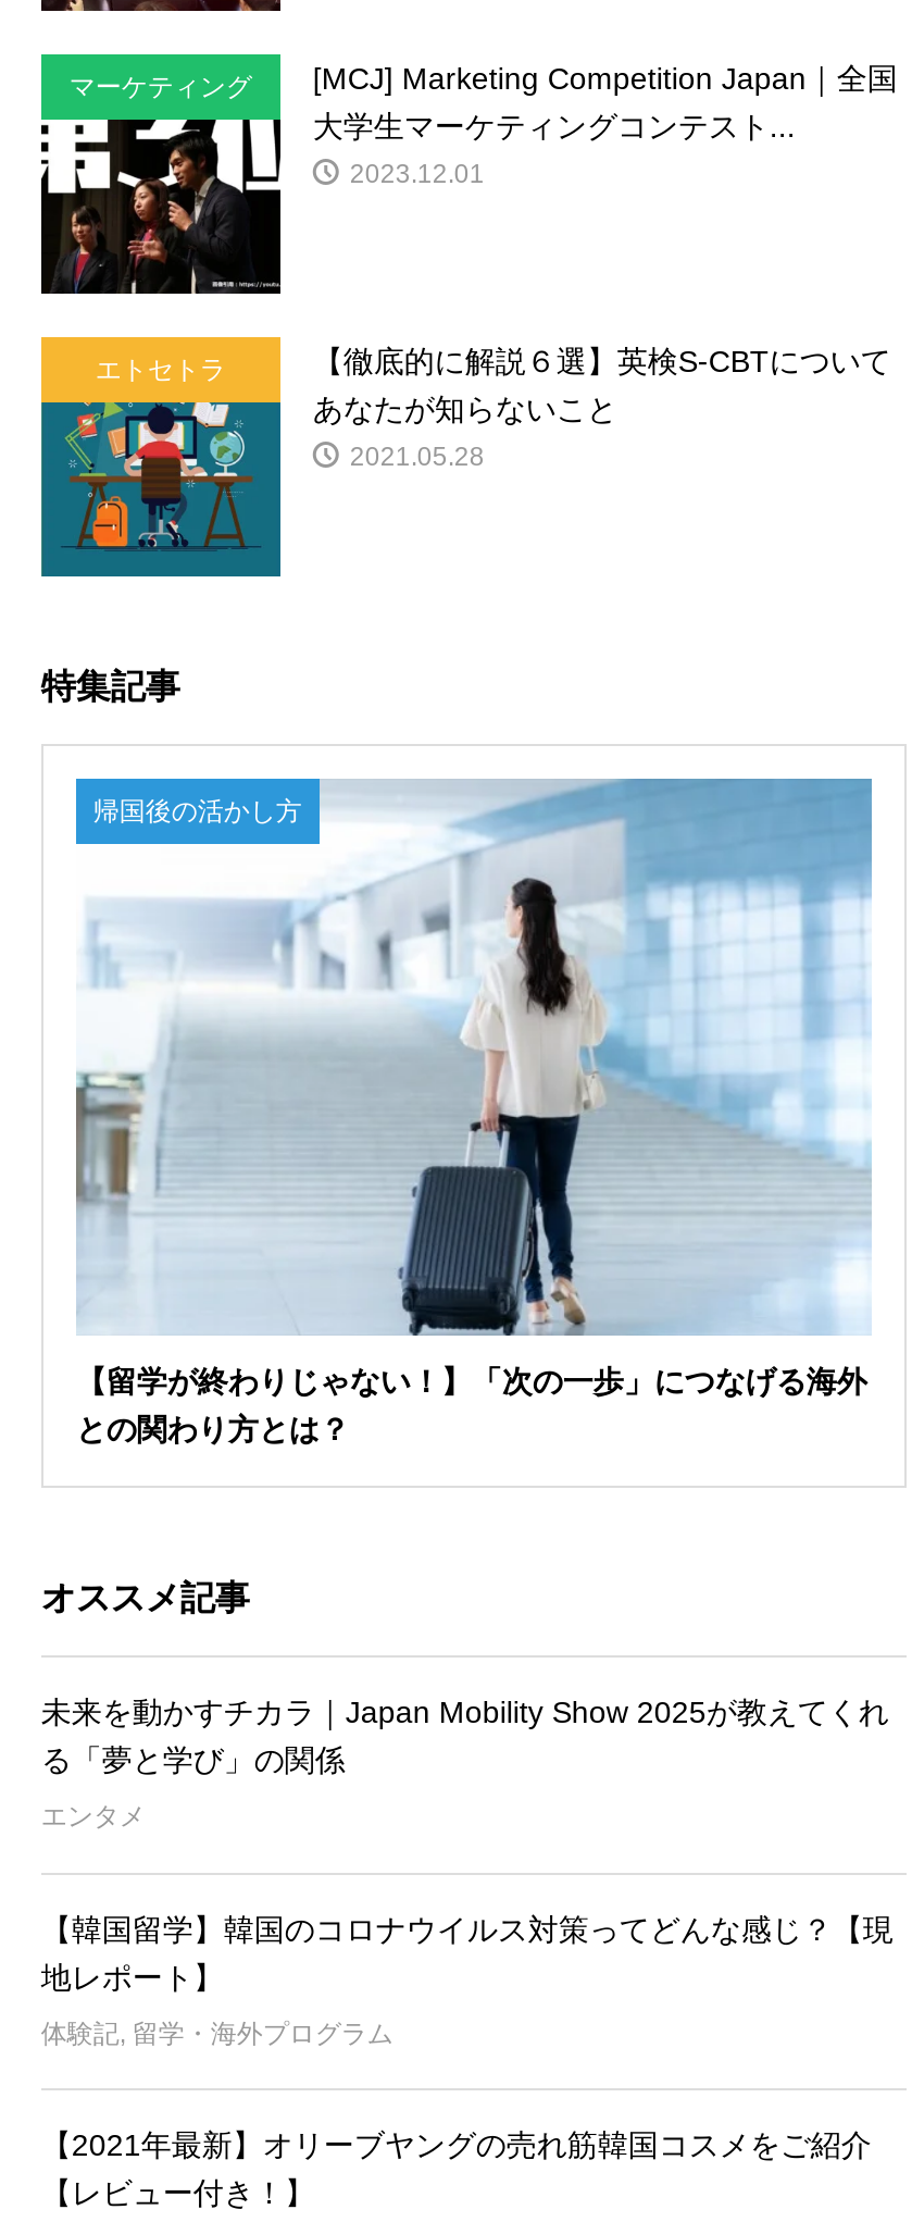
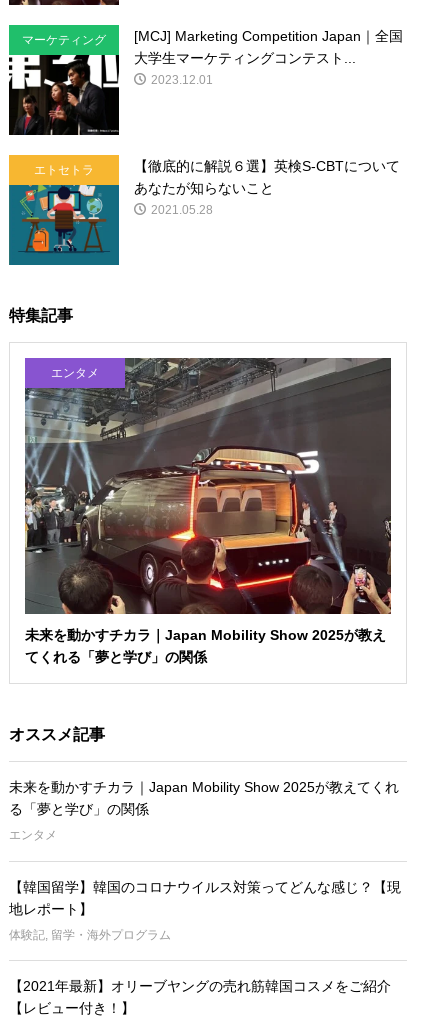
[74,777,874,1338] [image] | 帰国後の活かし方 -> [24,357,392,615] [image] | エンタメ
[76,1365,867,1447] 【留学が終わりじゃない！】「次の一歩」につなげる海外 | との関わり方とは？ -> [25,627,386,665] 未来を動かすチカラ｜Japan Mobility Show 2025が教え | てくれる「夢と学び」の関係

